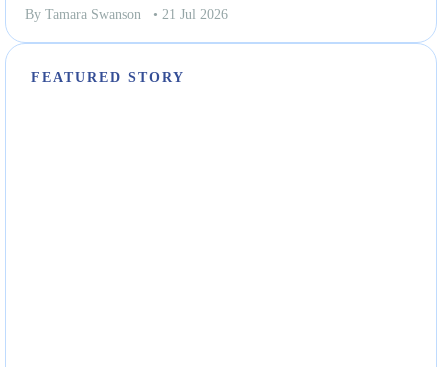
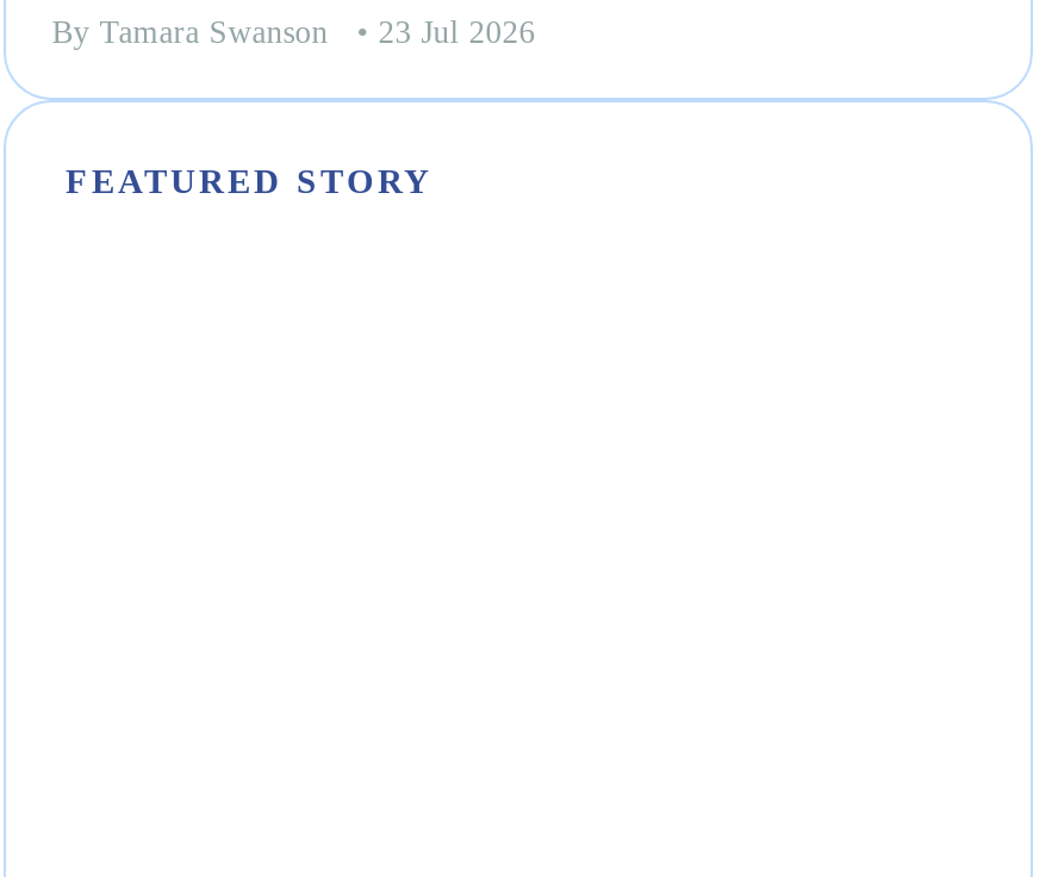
[25,7,228,22] By Tamara Swanson • 21 Jul 2026 -> [52,14,535,50] By Tamara Swanson • 23 Jul 2026

